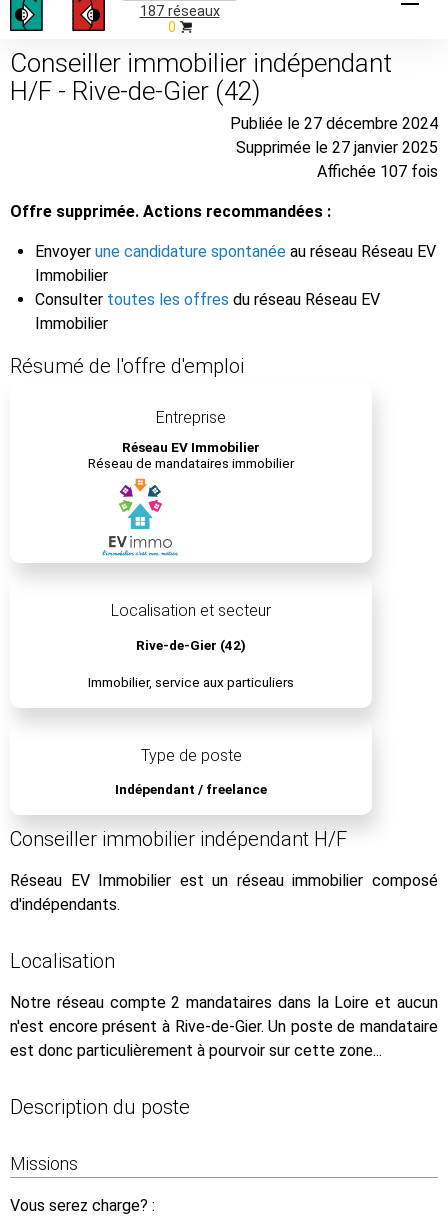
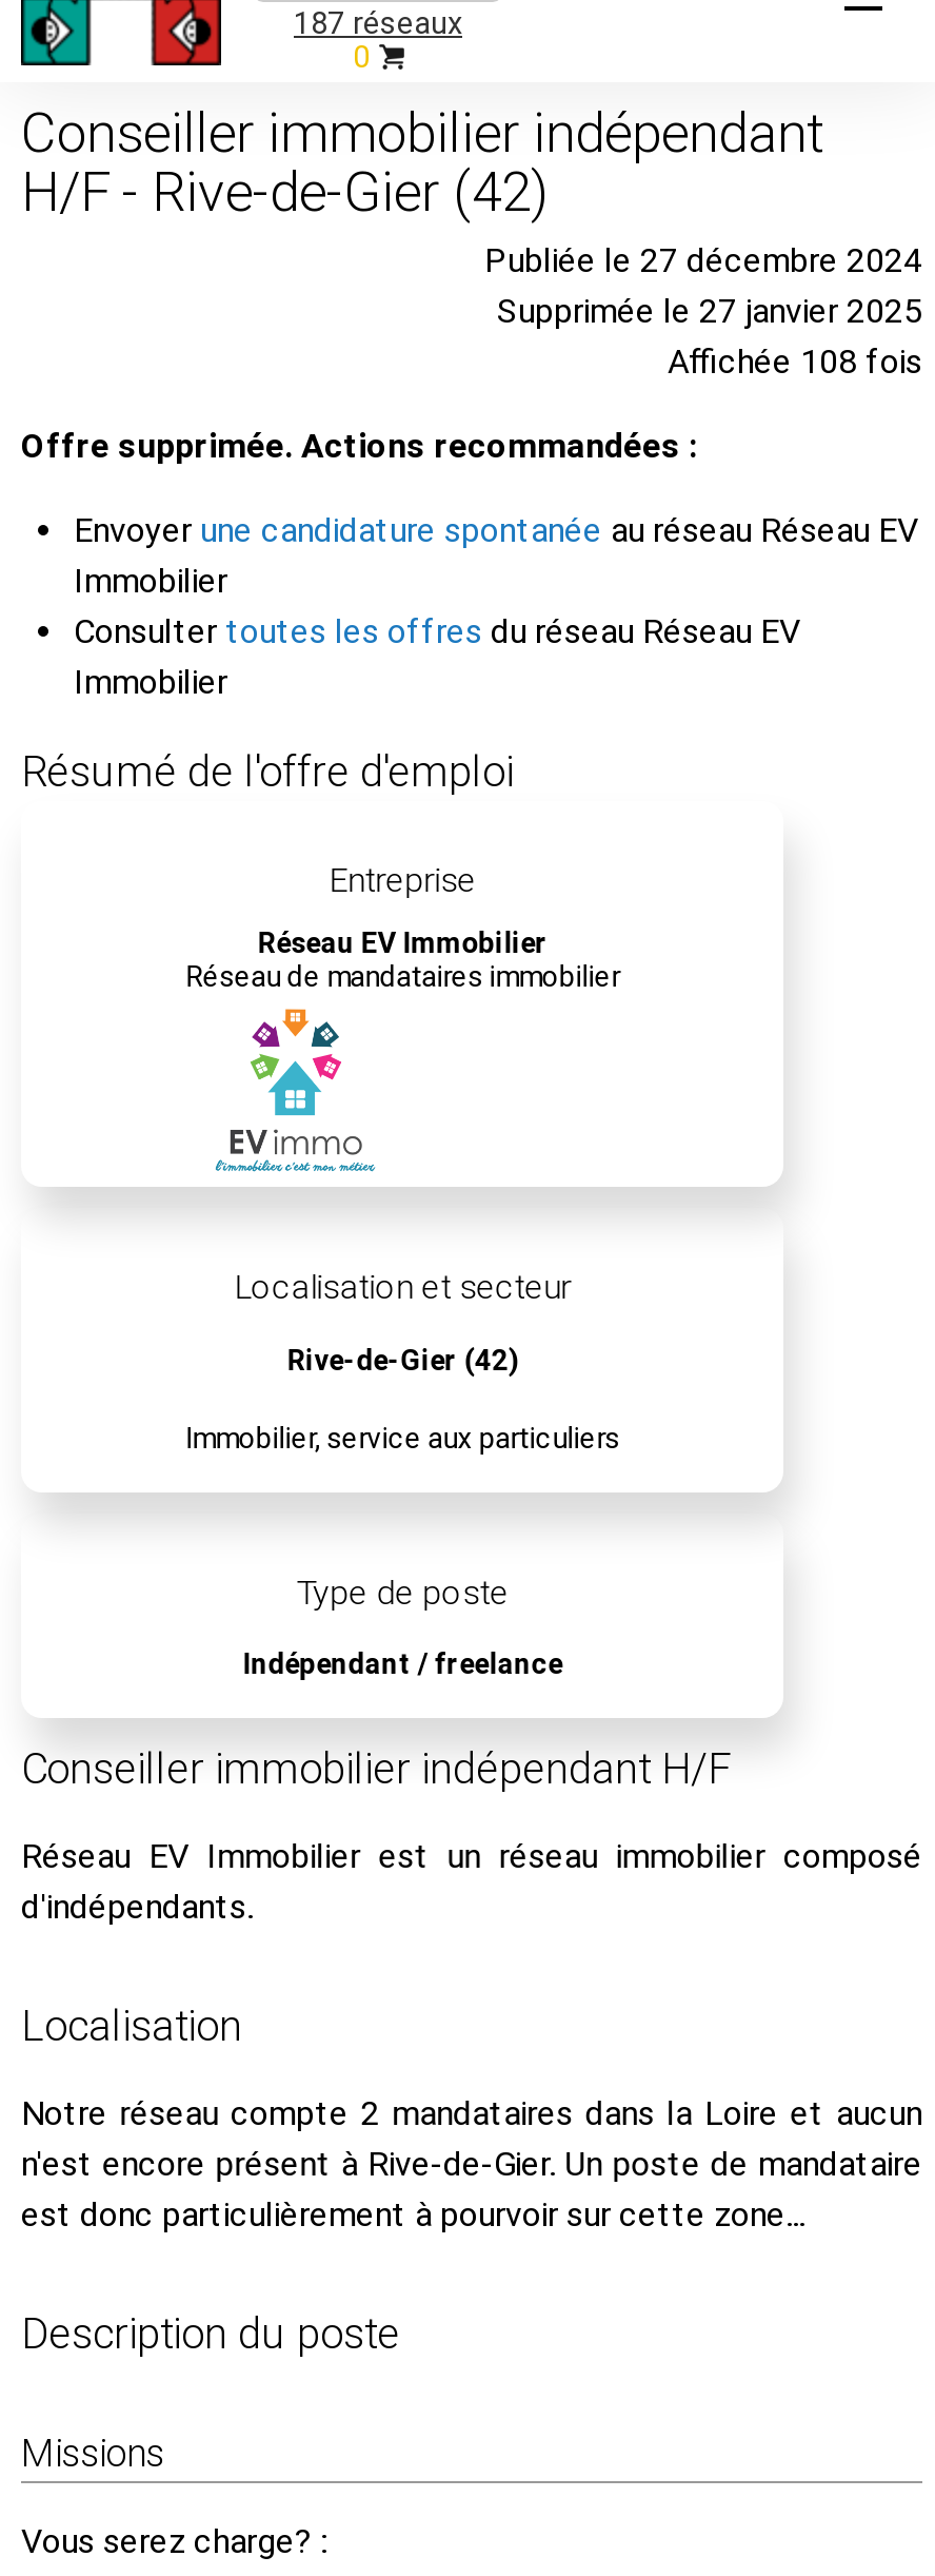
[317,161,438,180] Affichée 107 fois -> [668,340,922,380] Affichée 108 fois

